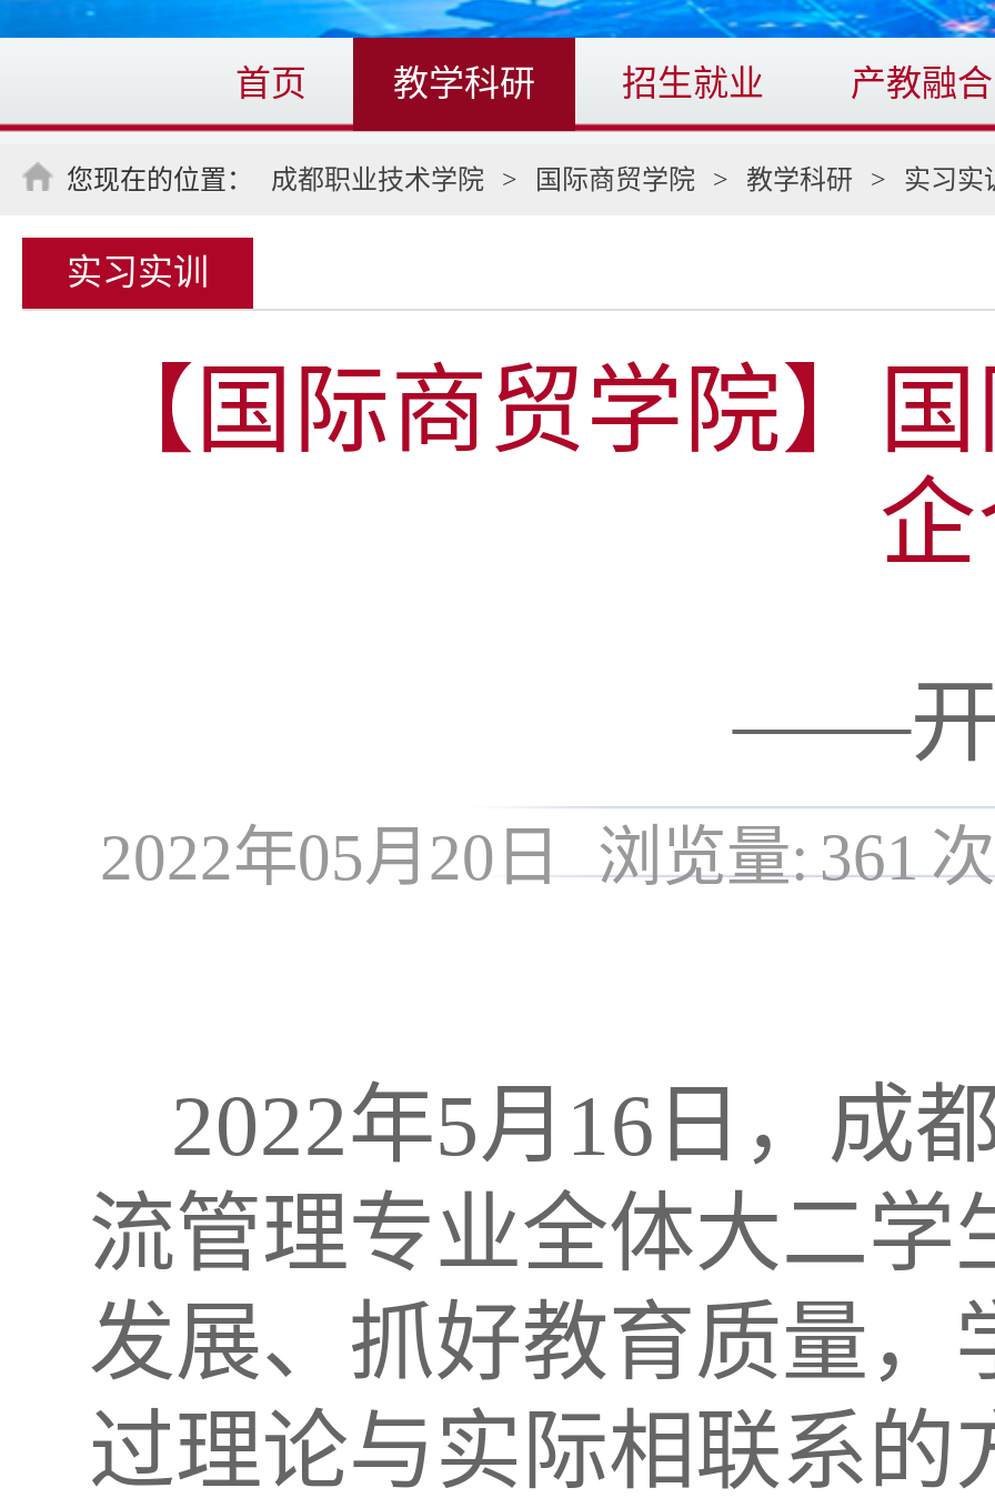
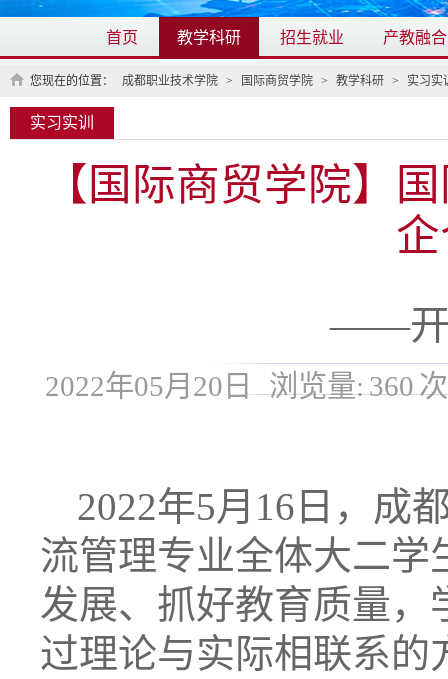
[100,822,995,893] 2022年05月20日 浏览量: 361 次 -> [45,370,448,402] 2022年05月20日 浏览量: 360 次

